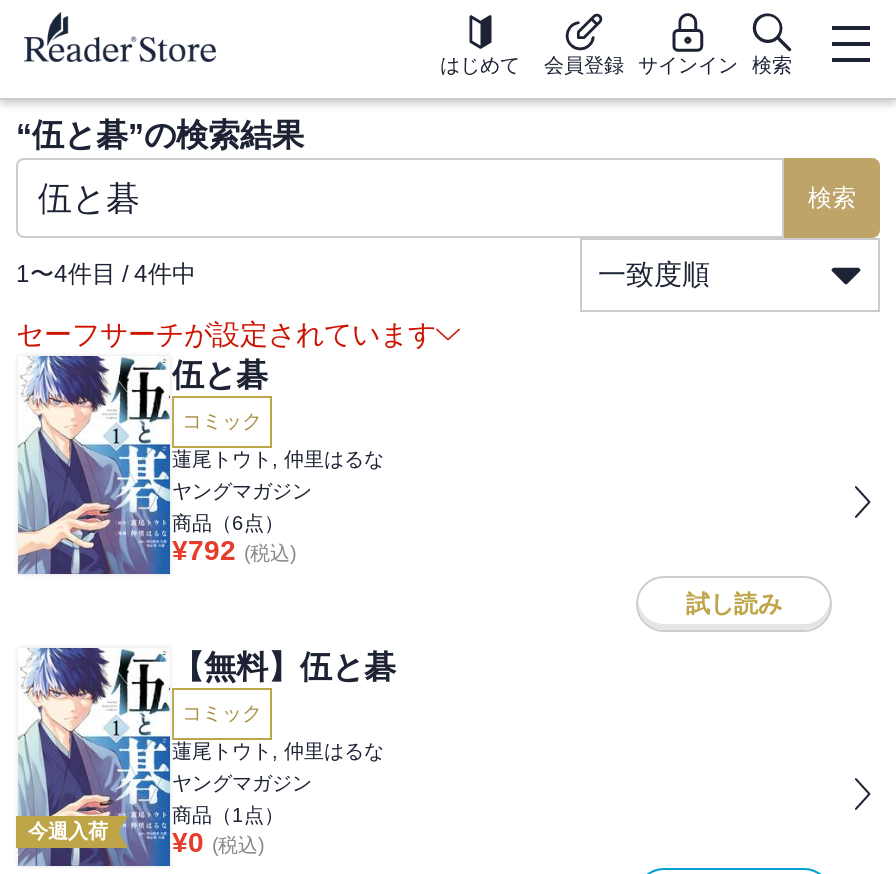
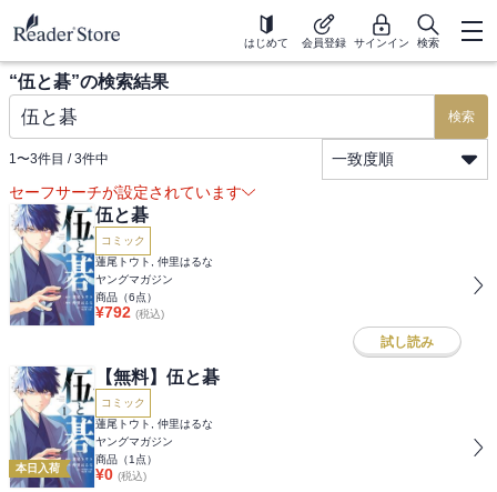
[16,260,196,288] 1〜4件目 / 4件中 -> [9,151,109,167] 1〜3件目 / 3件中
[28,820,108,842] 今週入荷 -> [16,462,60,474] 本日入荷

